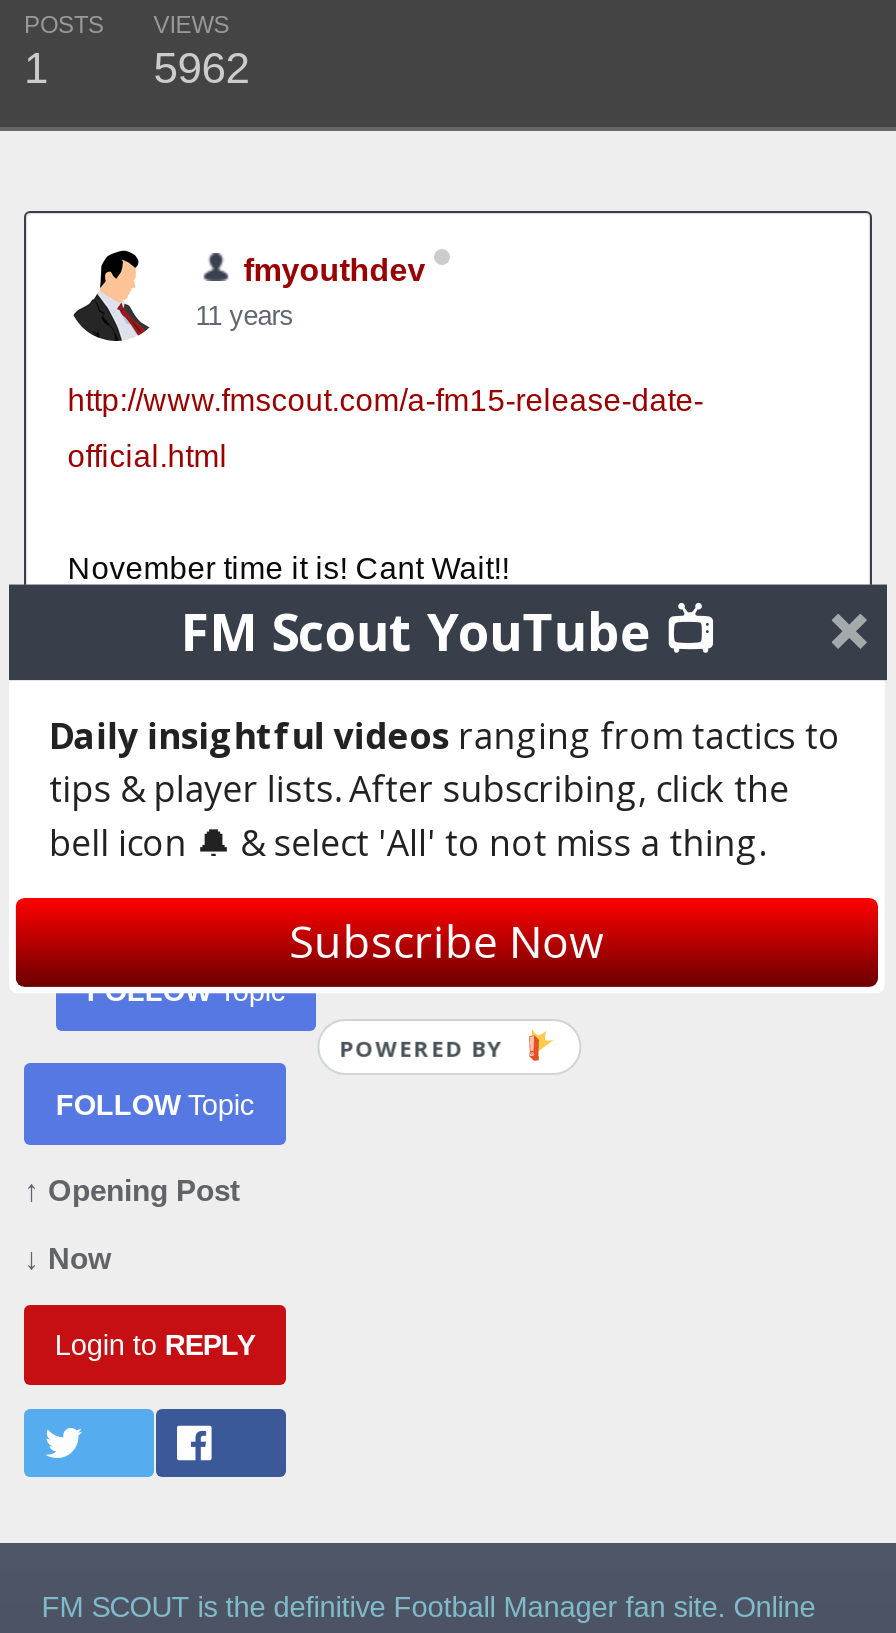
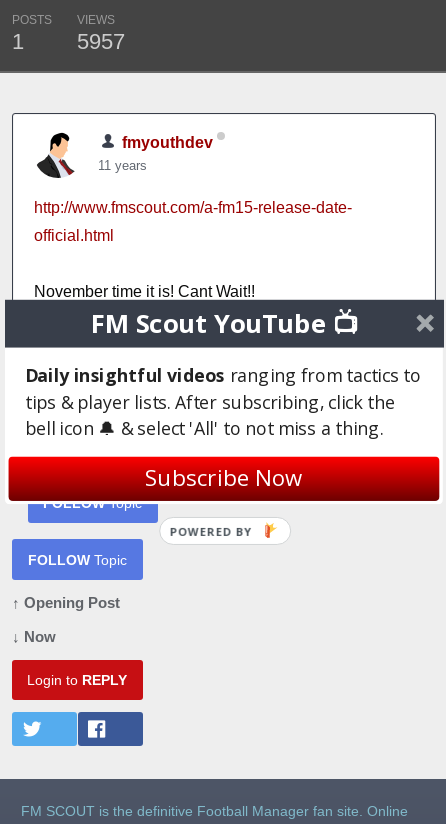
[154,43,250,93] 5962 -> [77,29,125,54] 5957

